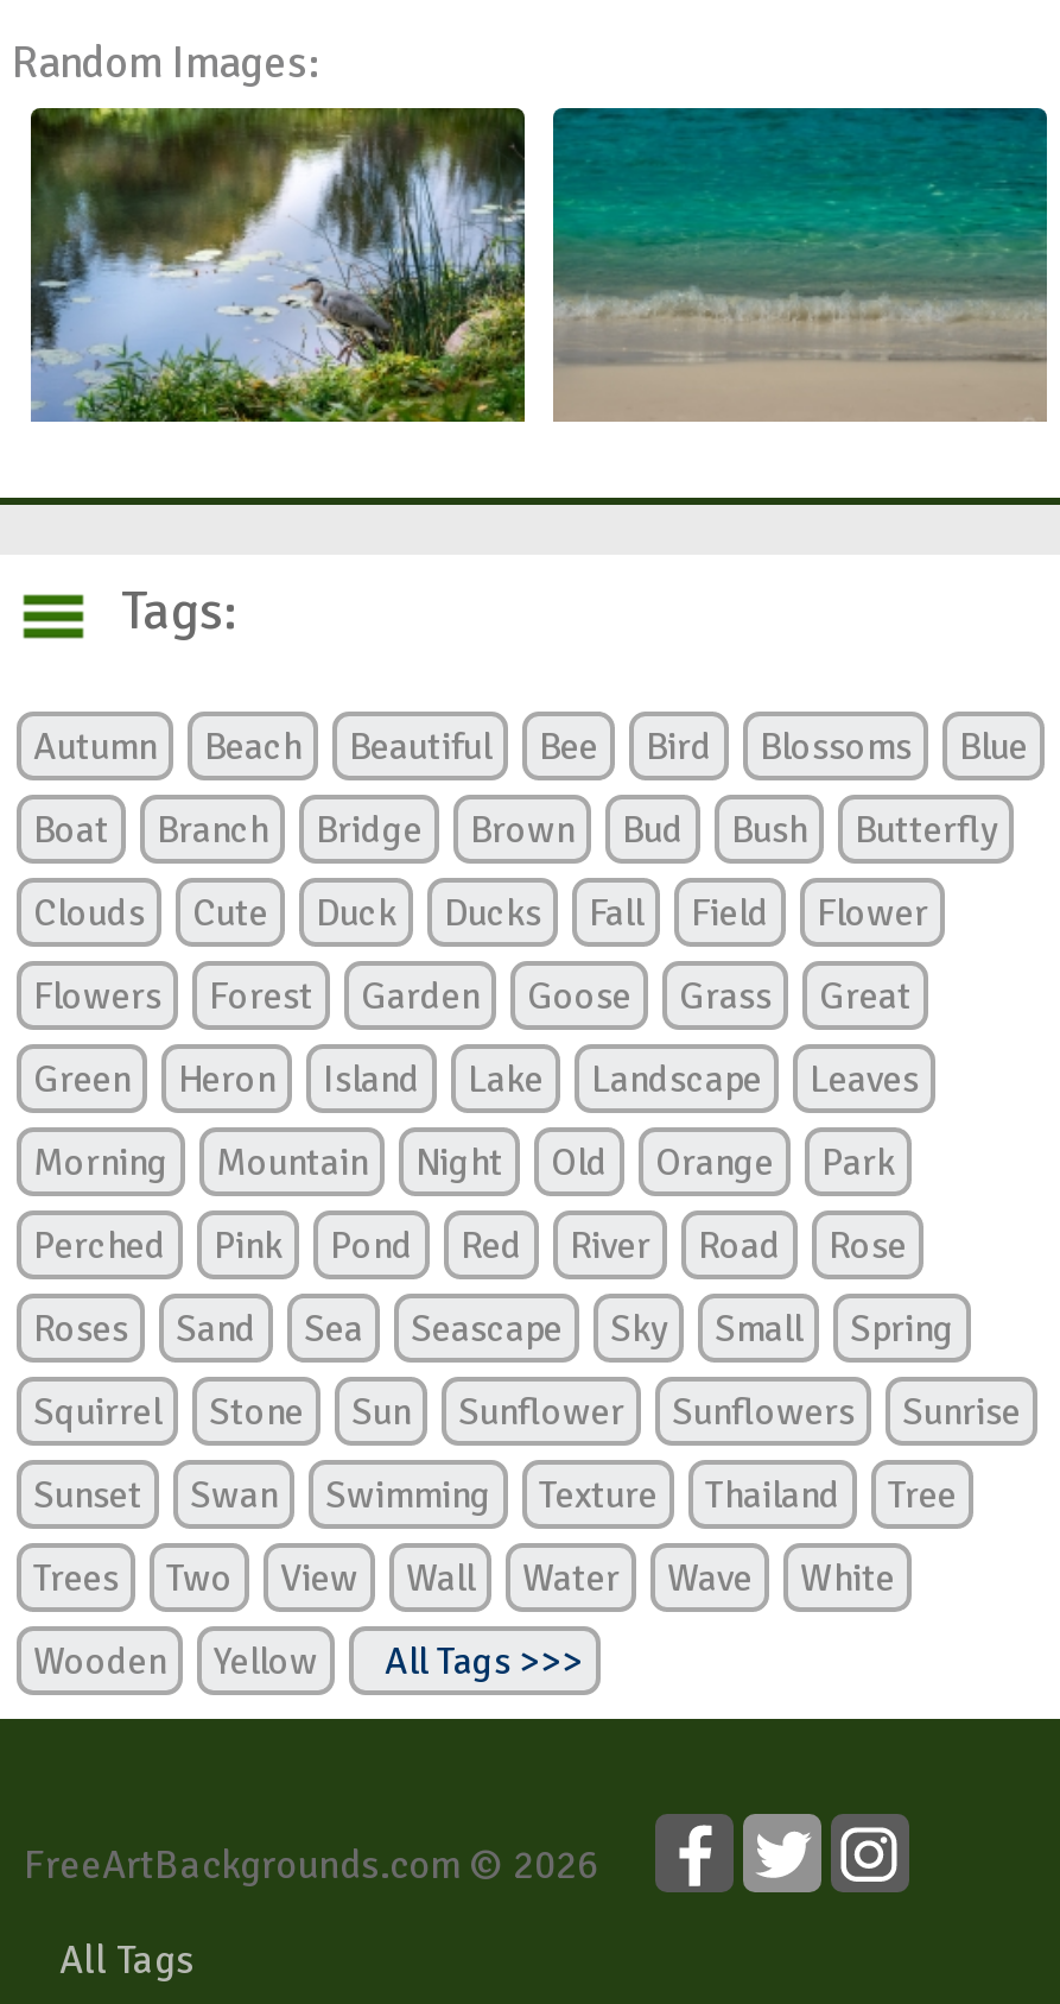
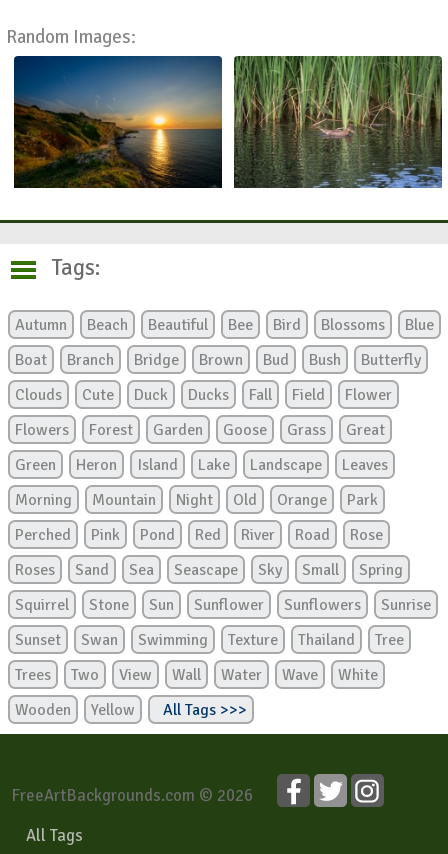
[28,106,527,424] [image] -> [13,55,223,189] [image]
[551,106,1049,422] [image] -> [233,55,443,189] [image]

